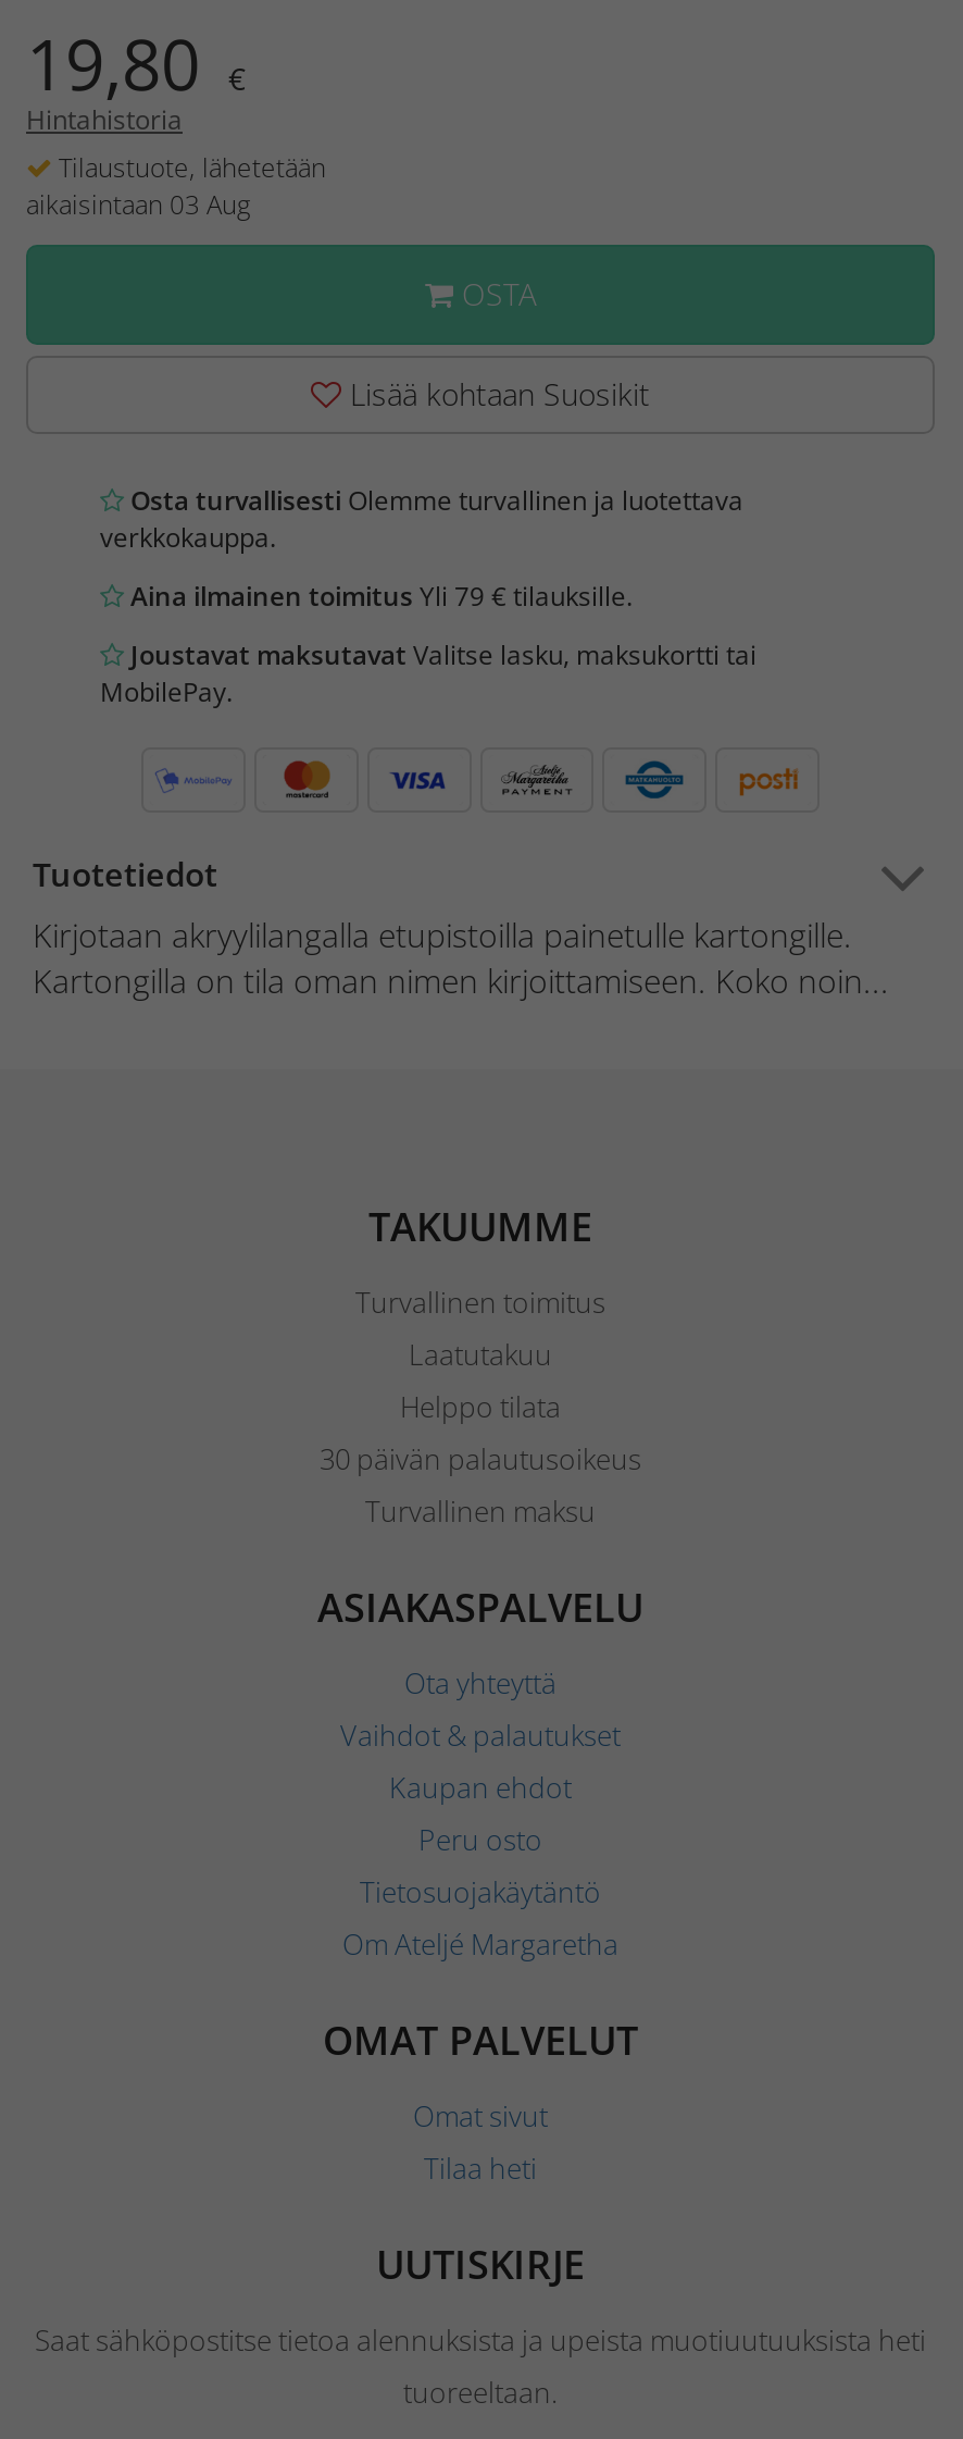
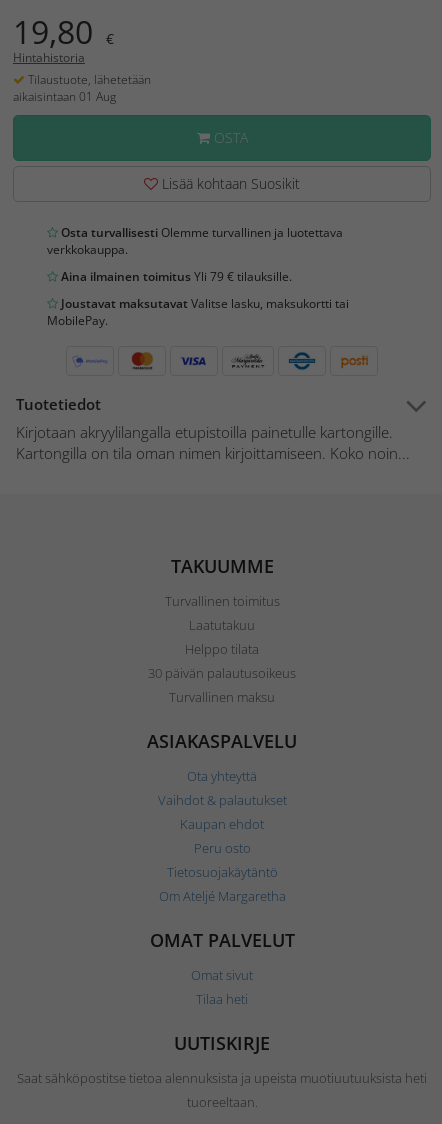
[26,186,250,223] aikaisintaan 03 Aug -> [13,88,116,105] aikaisintaan 01 Aug

